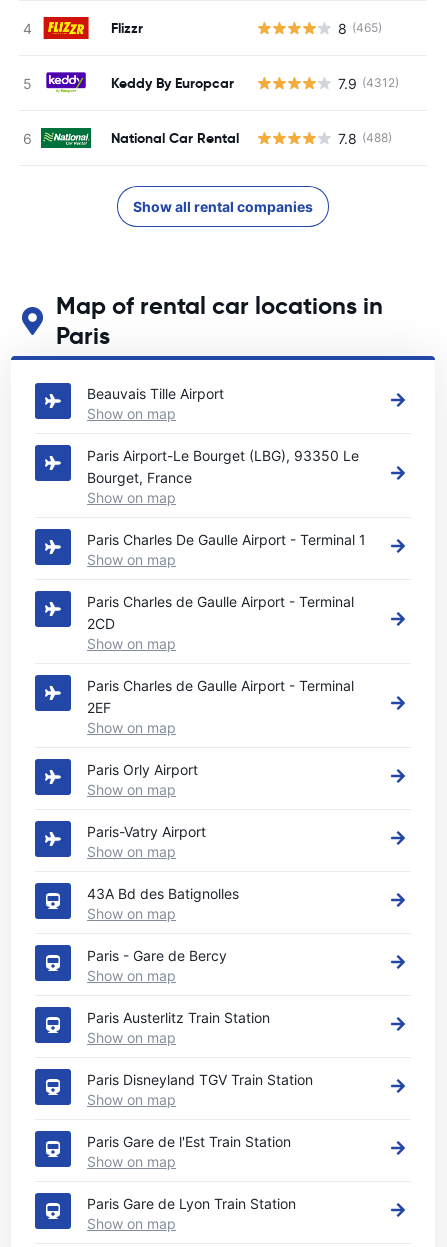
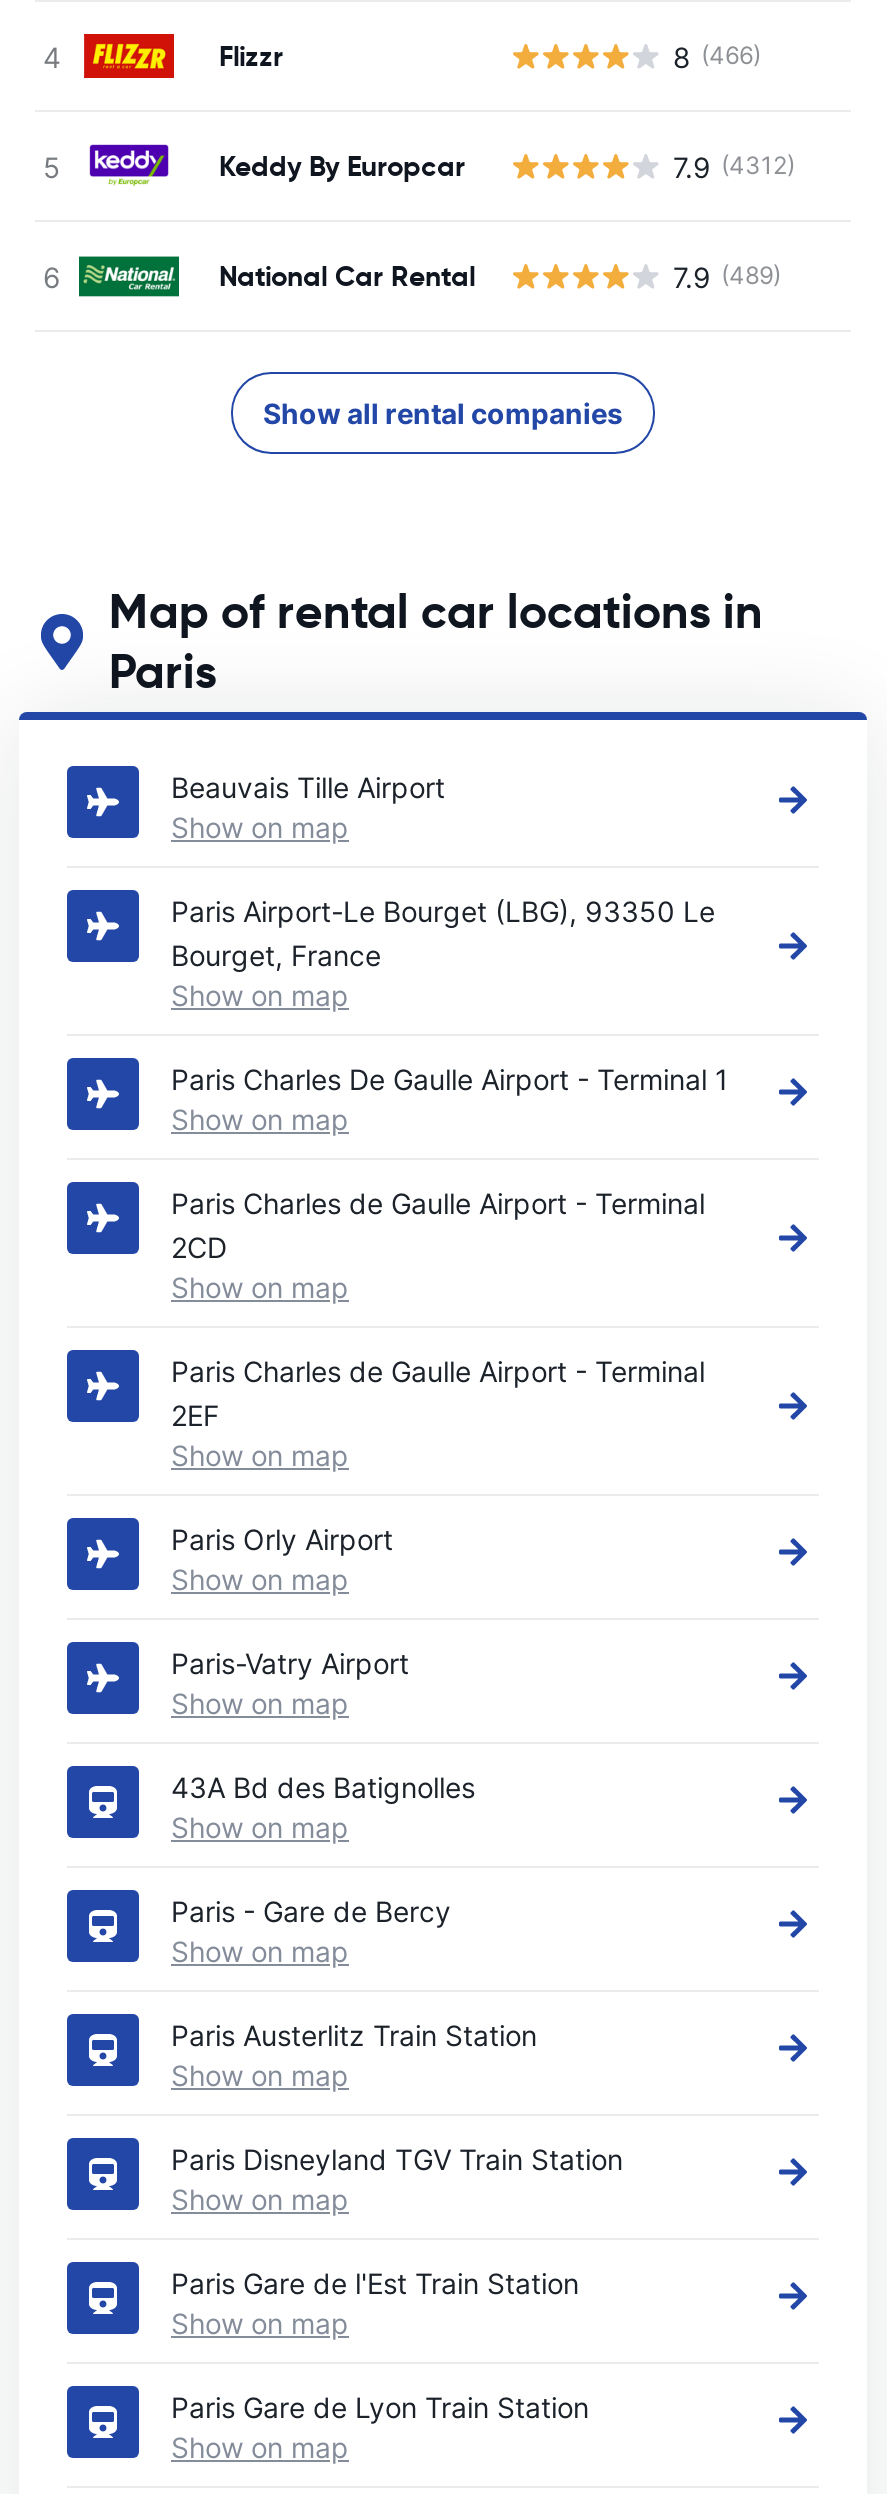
[338,19,382,36] 8 (465) -> [673,39,761,73] 8 (466)
[338,129,392,146] 7.8 (488) -> [673,259,781,293] 7.9 (489)

